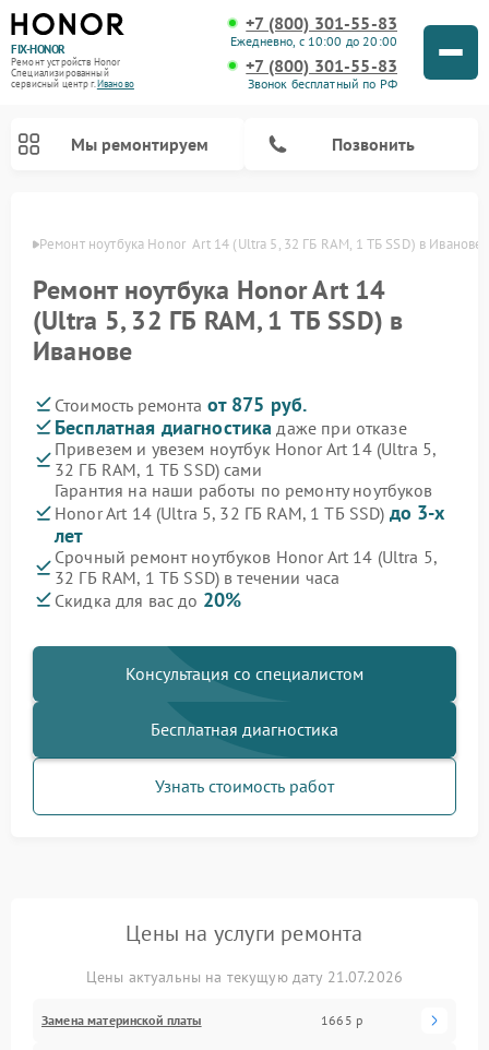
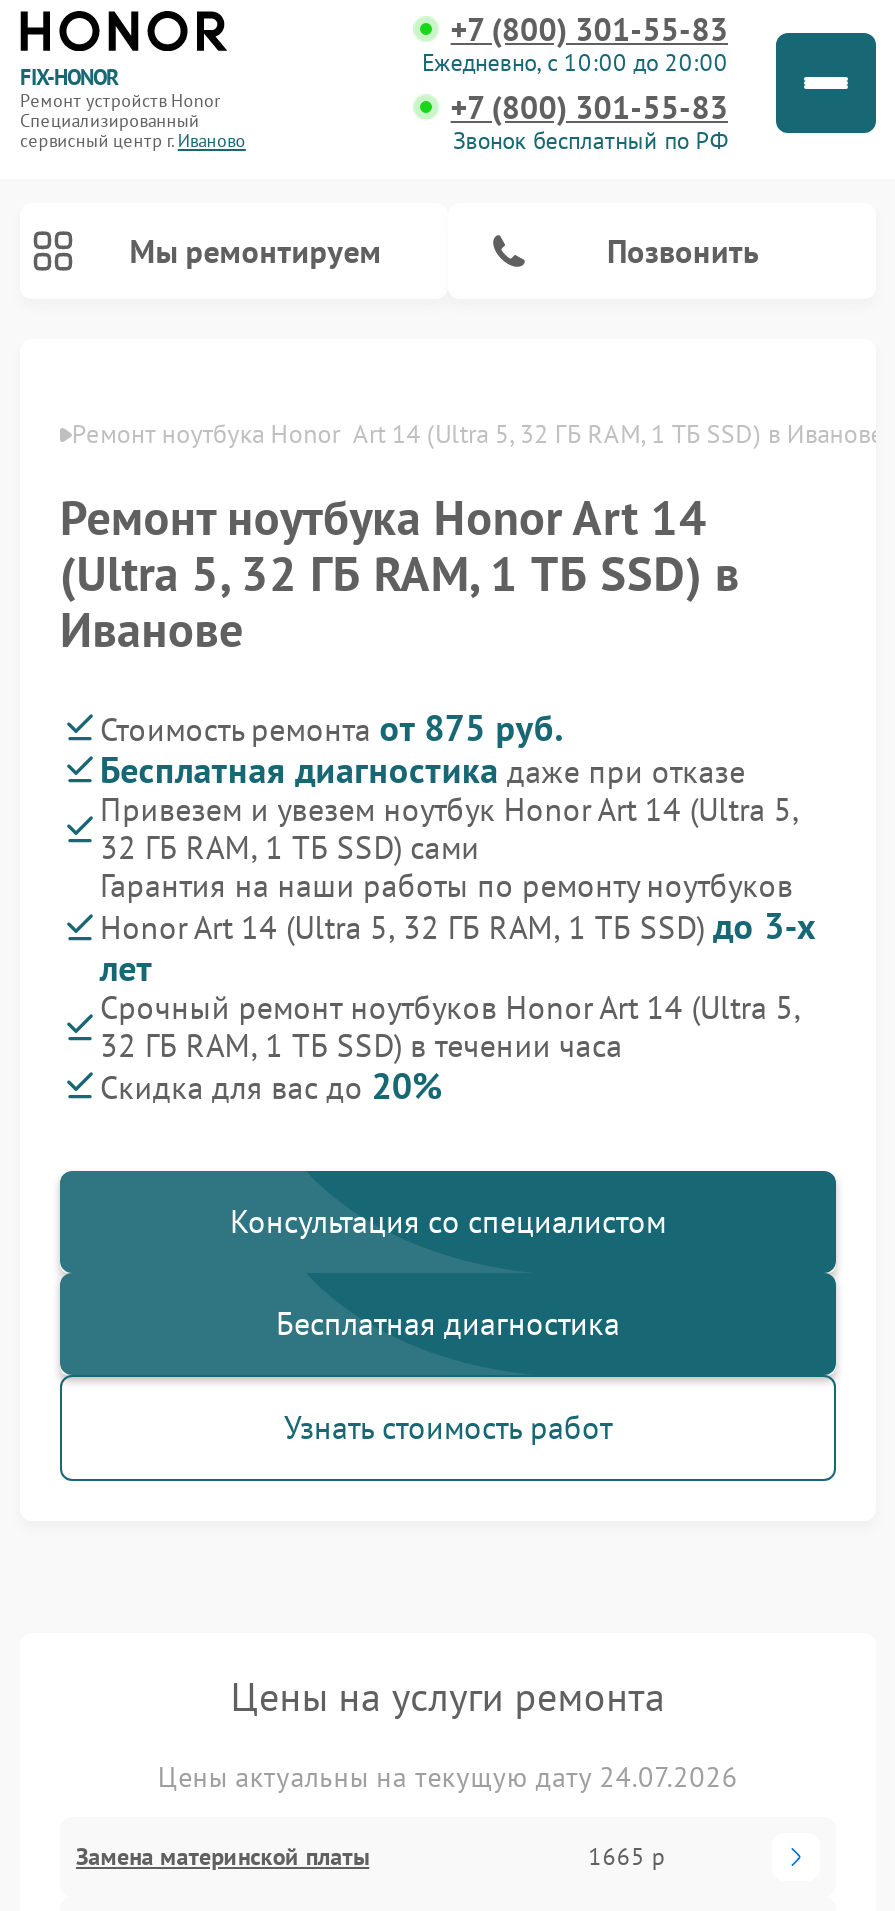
[86,967,403,986] Цены актуальны на текущую дату 21.07.2026 -> [158,1759,738,1795] Цены актуальны на текущую дату 24.07.2026

